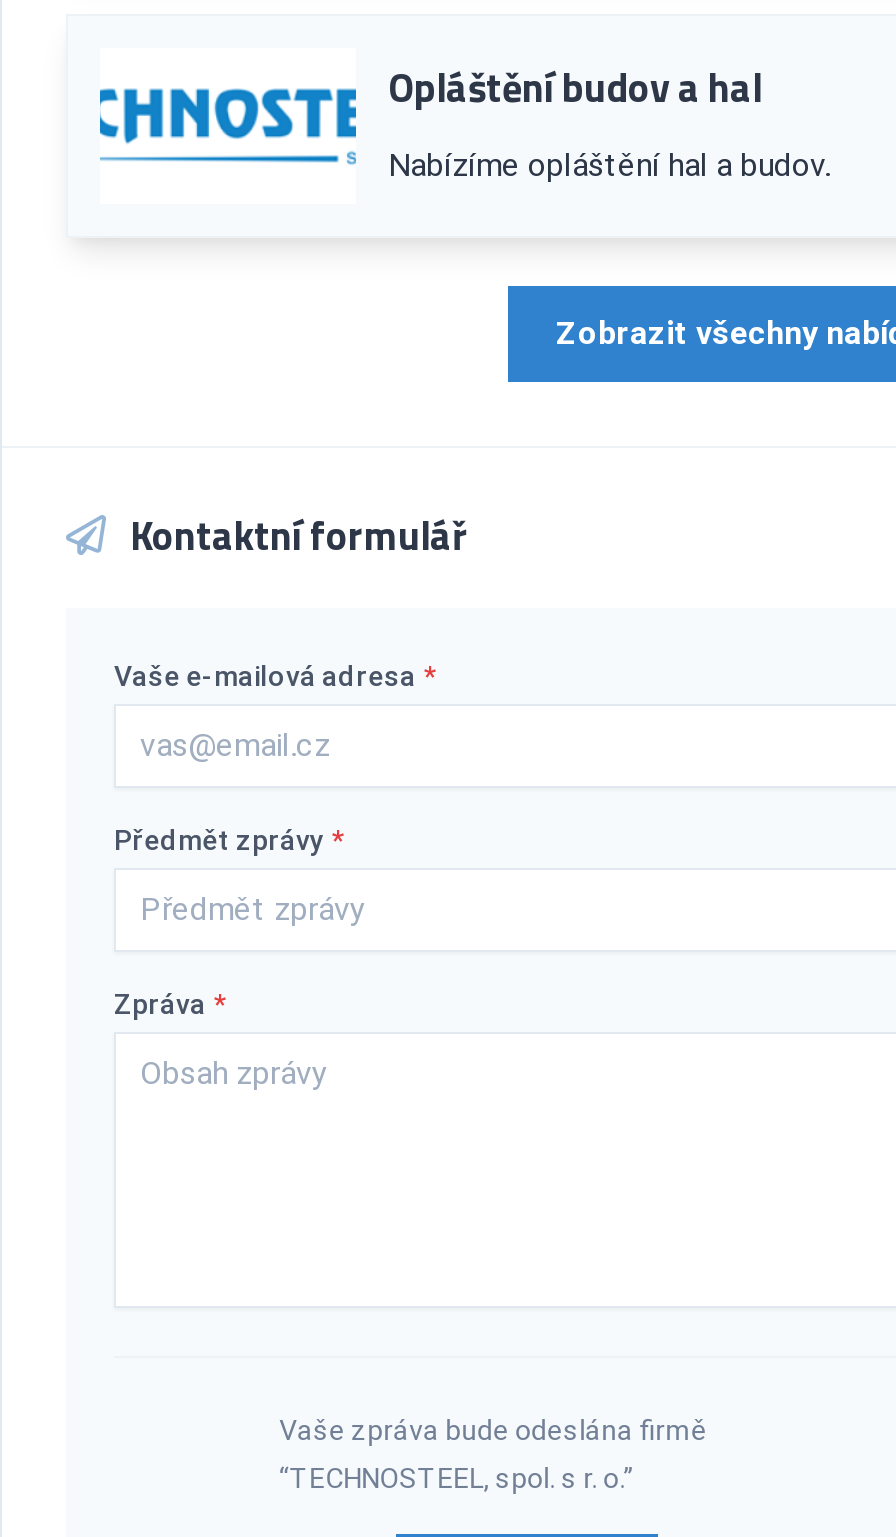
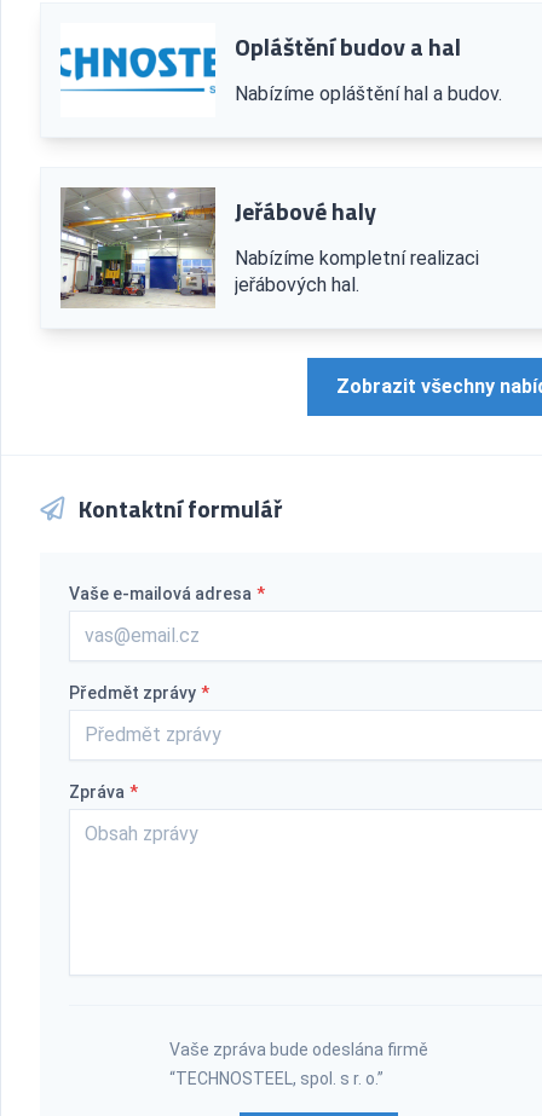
none -> [59,186,479,308] [image] | Jeřábové haly | Nabízíme kompletní realizaci | jeřábových hal.

